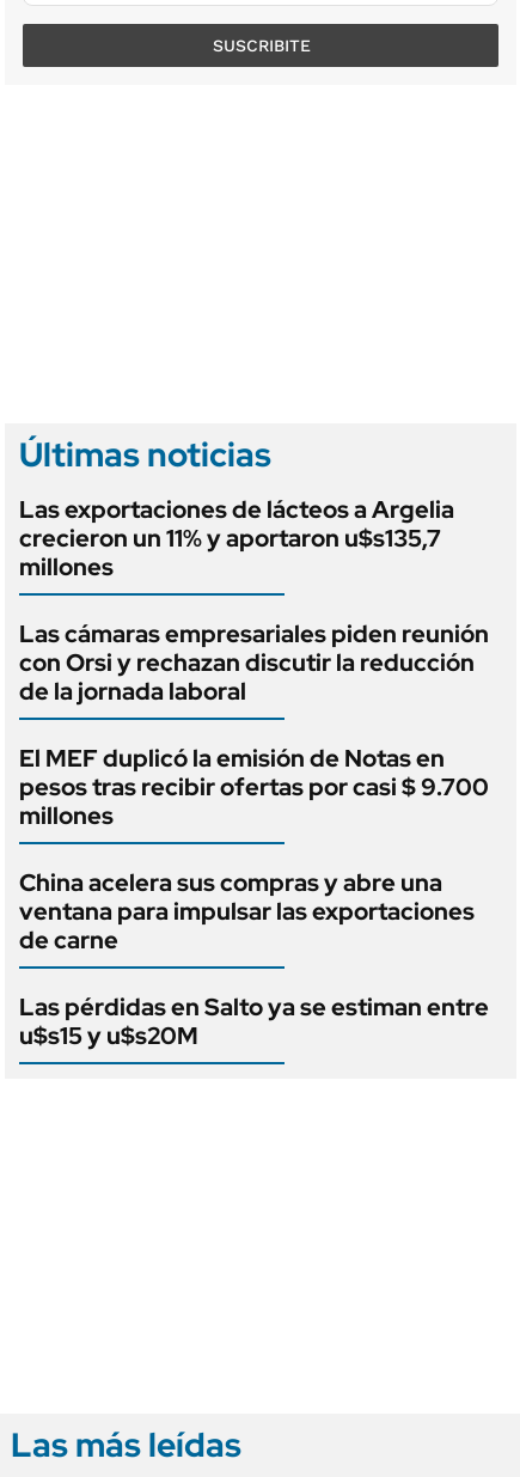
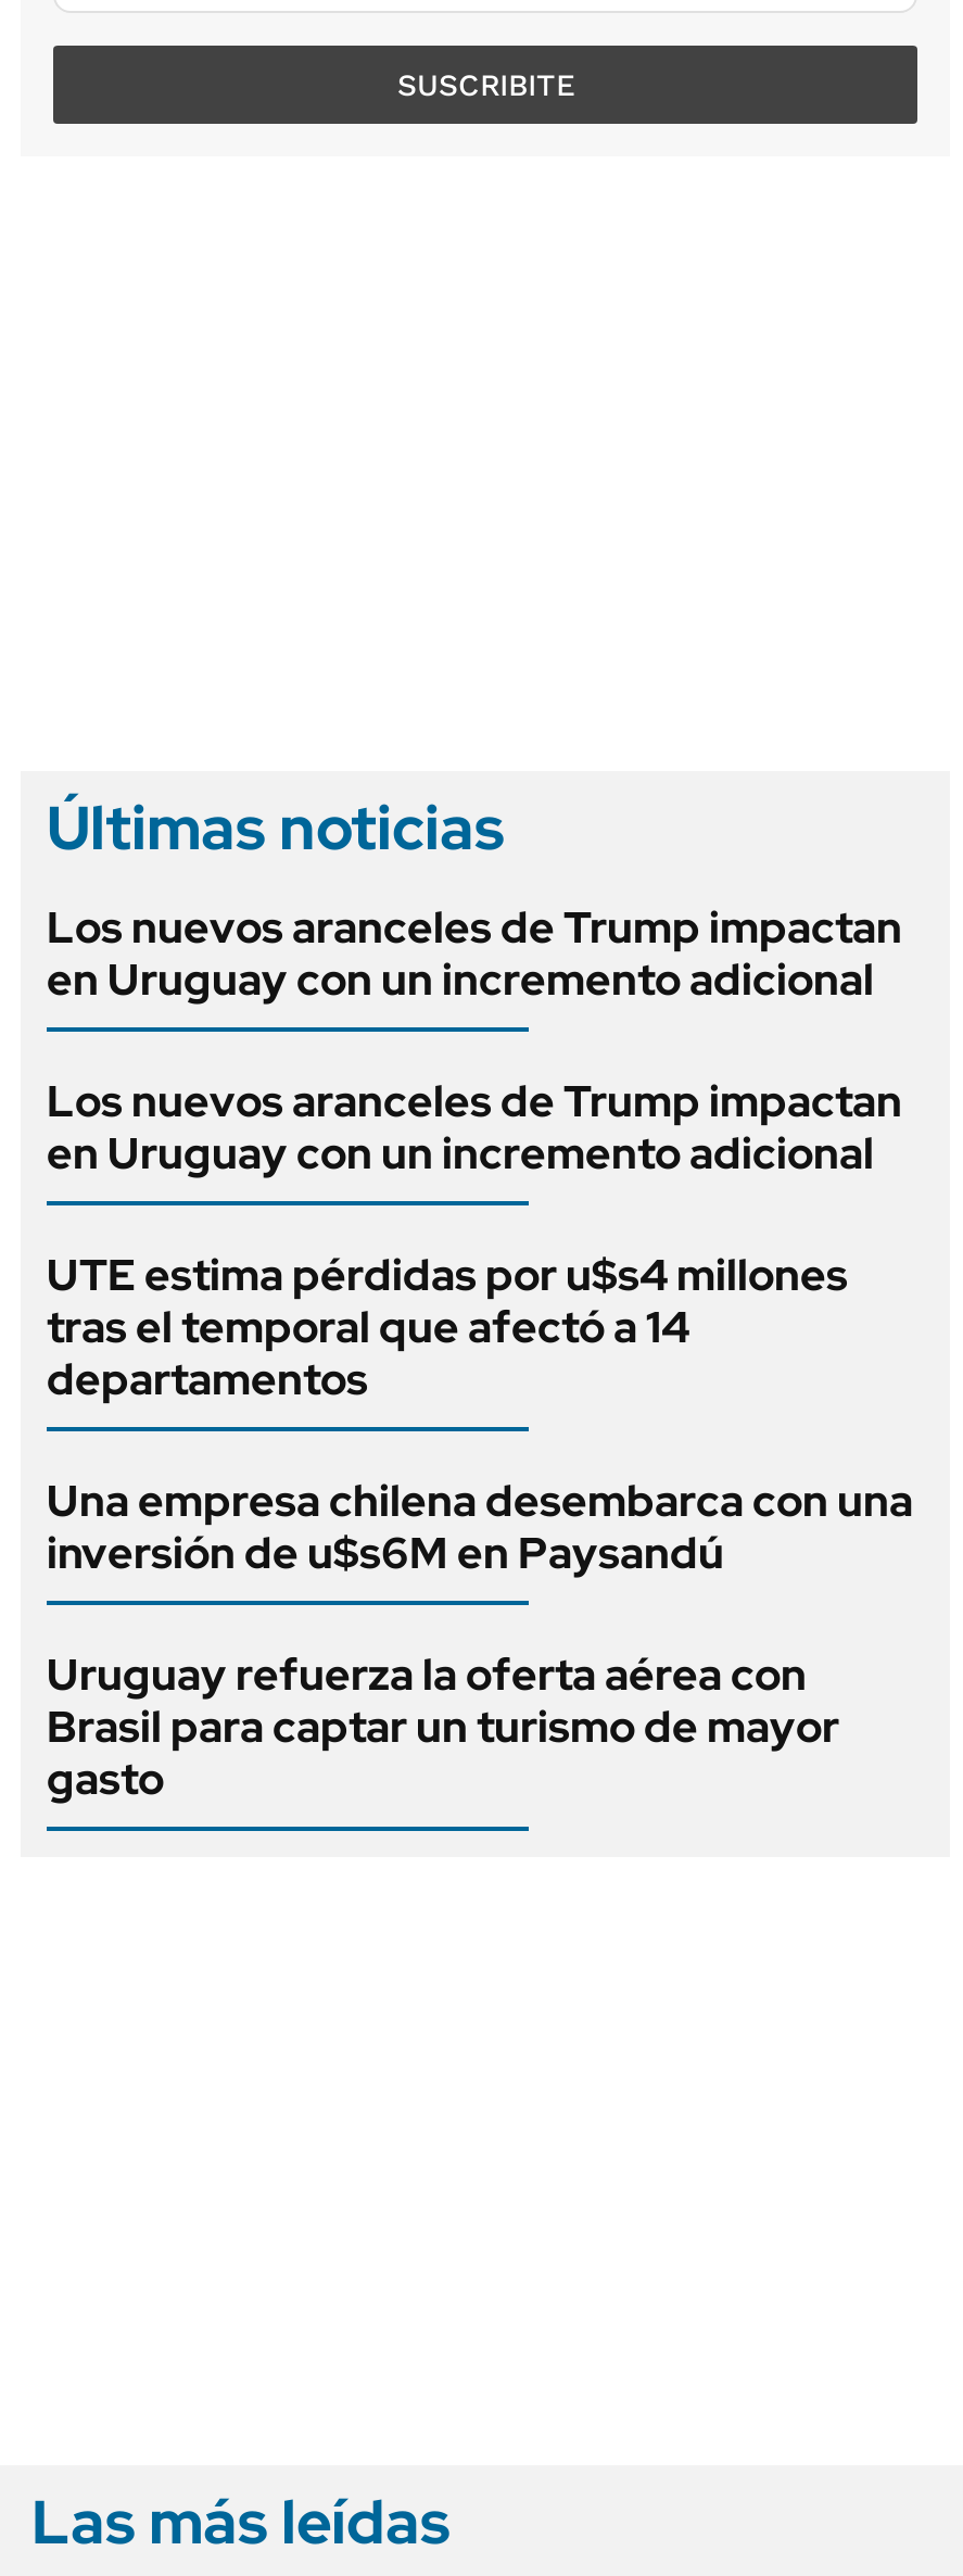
[19,494,454,583] Las exportaciones de lácteos a Argelia | crecieron un 11% y aportaron u$s135,7 | millones -> [47,898,902,1007] Los nuevos aranceles de Trump impactan | en Uruguay con un incremento adicional
[19,619,489,707] Las cámaras empresariales piden reunión | con Orsi y rechazan discutir la reducción | de la jornada laboral -> [47,1072,902,1180] Los nuevos aranceles de Trump impactan | en Uruguay con un incremento adicional
[19,743,489,832] El MEF duplicó la emisión de Notas en | pesos tras recibir ofertas por casi $ 9.700 | millones -> [47,1245,848,1406] UTE estima pérdidas por u$s4 millones | tras el temporal que afectó a 14 | departamentos
[19,868,475,956] China acelera sus compras y abre una | ventana para impulsar las exportaciones | de carne -> [47,1471,913,1580] Una empresa chilena desembarca con una | inversión de u$s6M en Paysandú
[19,992,489,1052] Las pérdidas en Salto ya se estiman entre | u$s15 y u$s20M -> [47,1645,839,1806] Uruguay refuerza la oferta aérea con | Brasil para captar un turismo de mayor | gasto

